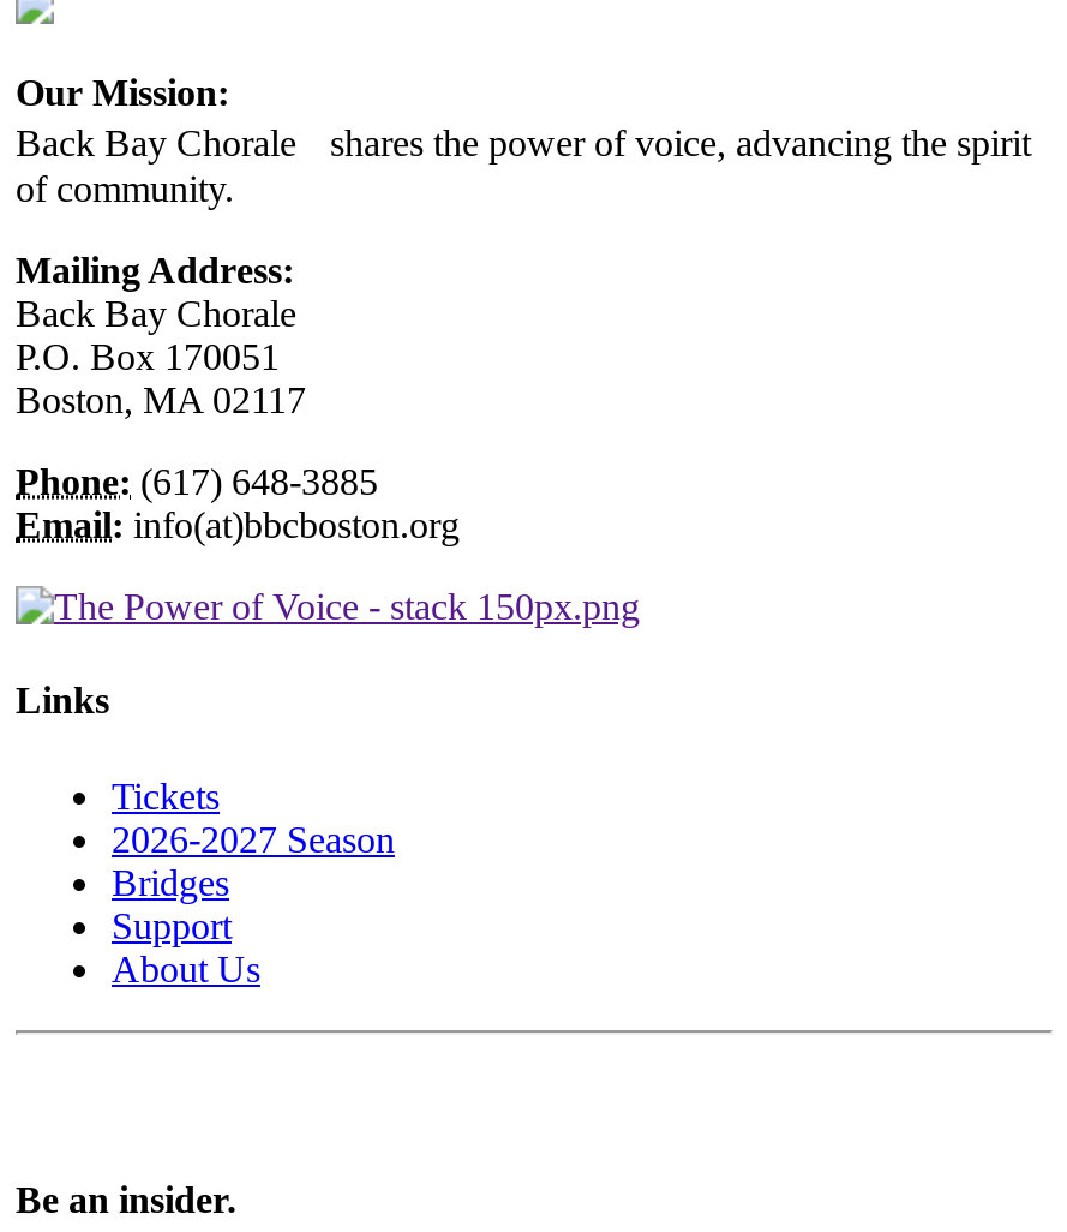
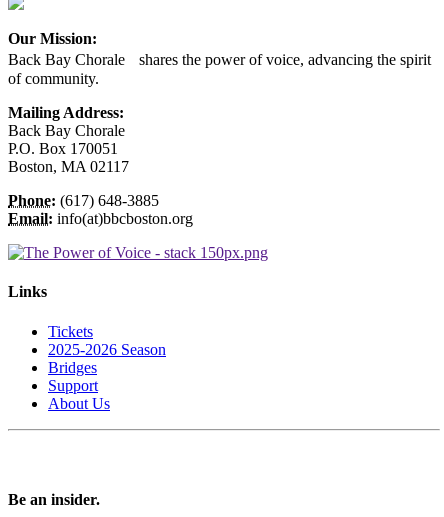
[112,818,395,859] 2026-2027 Season -> [48,340,166,357] 2025-2026 Season

